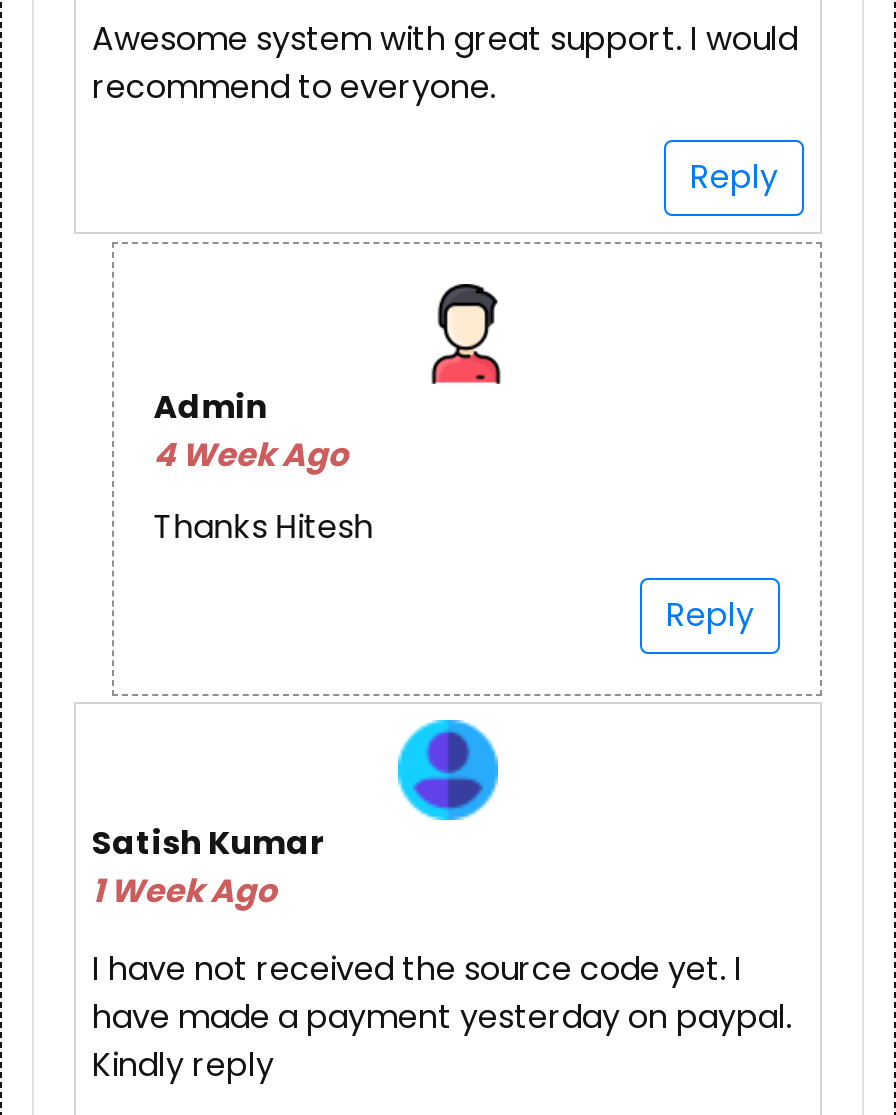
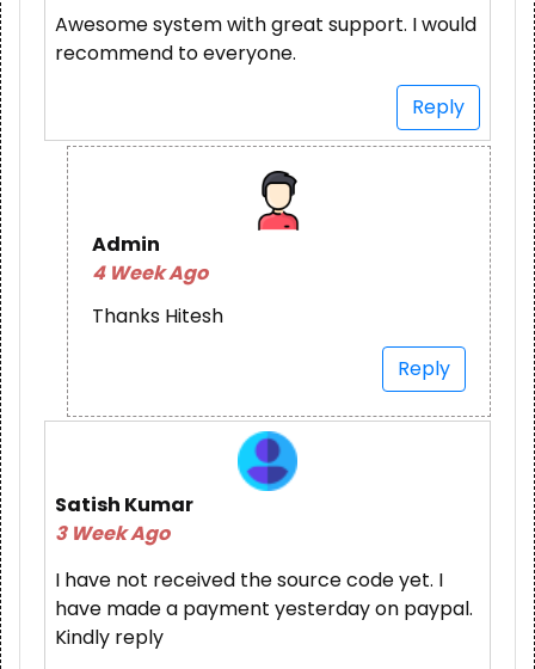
[92,869,276,915] 1 Week Ago -> [55,520,170,548] 3 Week Ago

